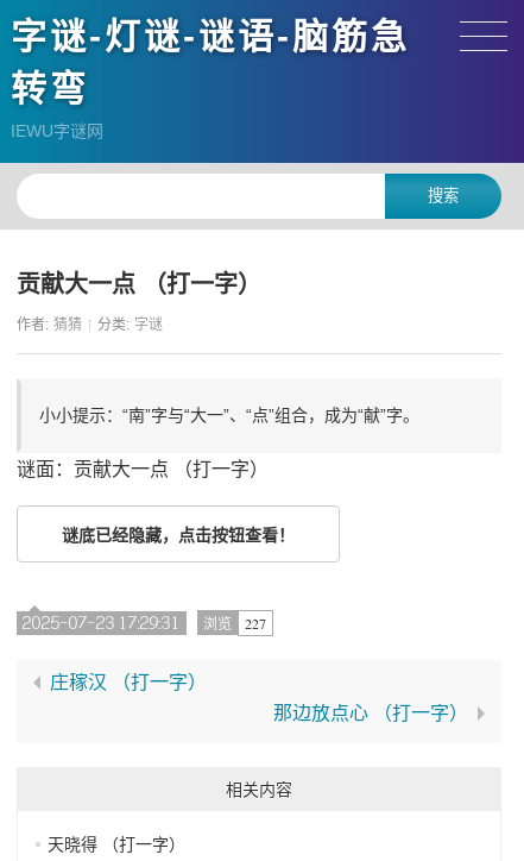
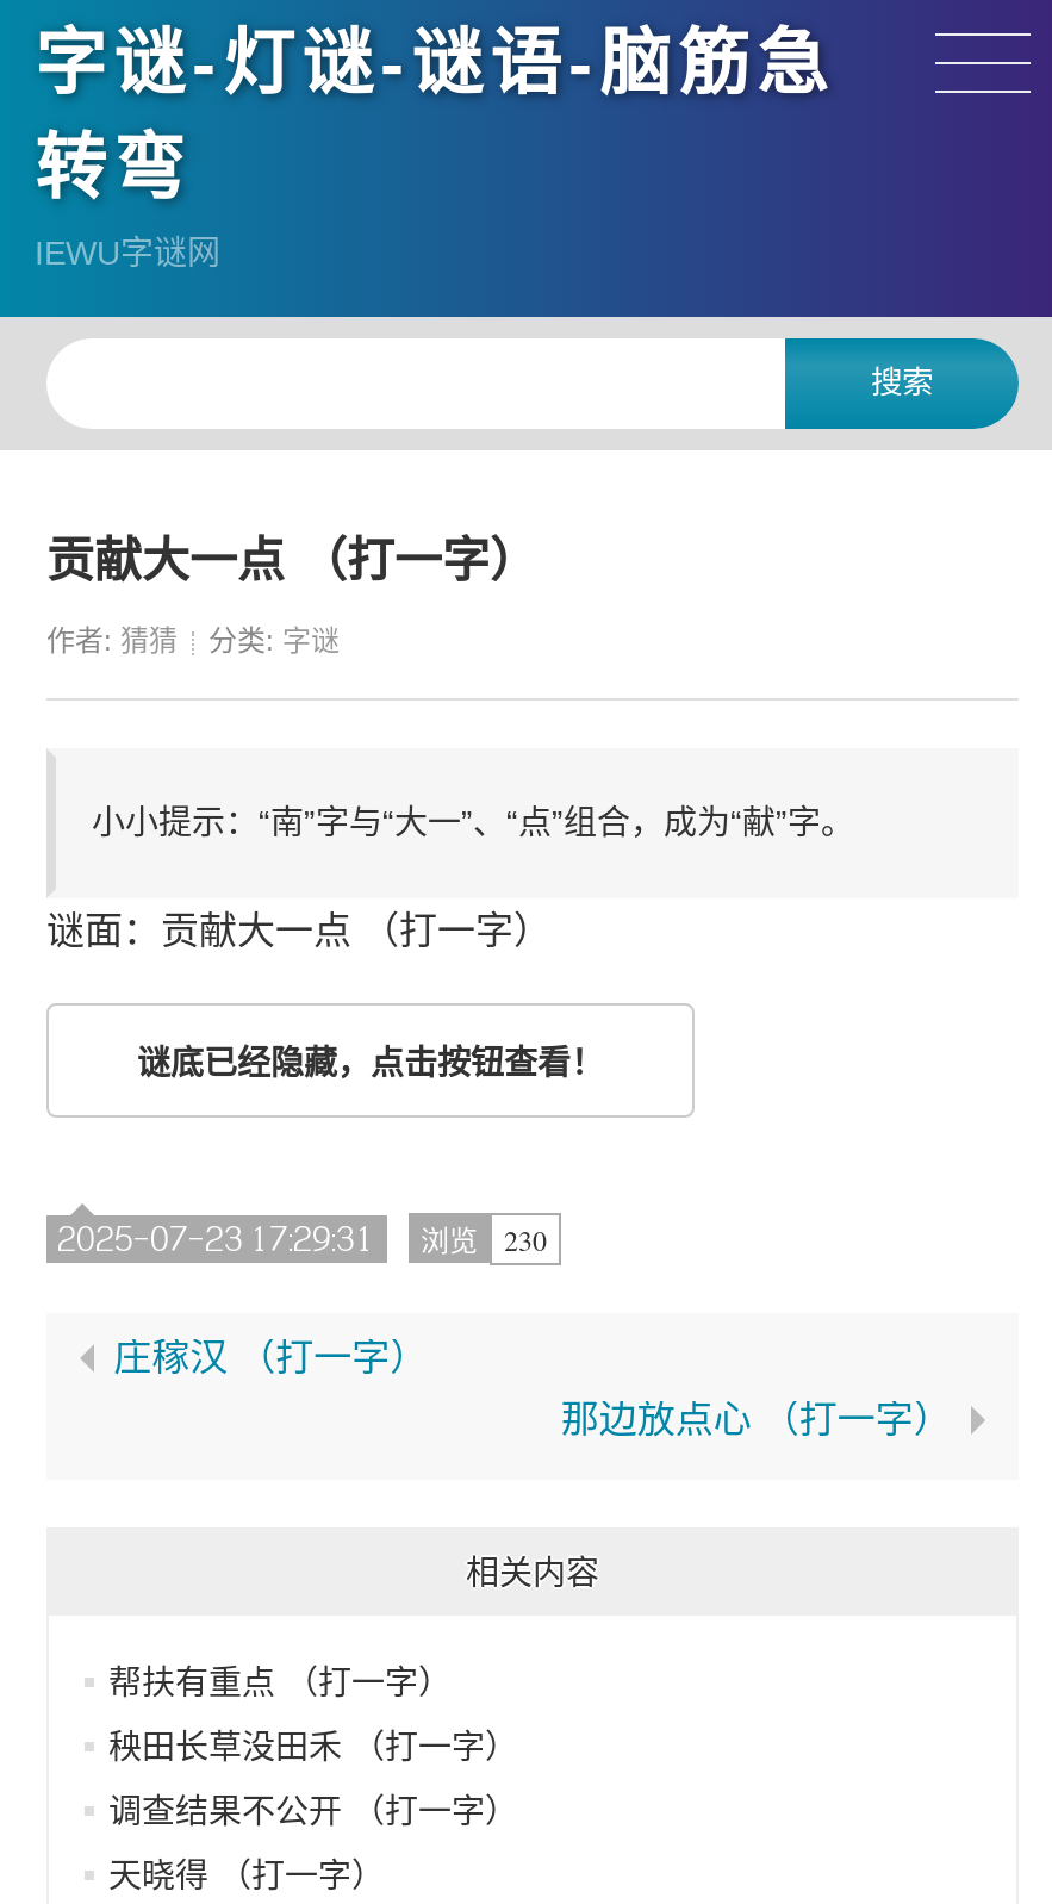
[23,613,266,633] 2025-07-23 17:29:31 浏览 227 -> [58,1218,547,1259] 2025-07-23 17:29:31 浏览 230
none -> [108,1663,518,1830] 帮扶有重点 （打一字） | 秧田长草没田禾 （打一字） | 调查结果不公开 （打一字）

